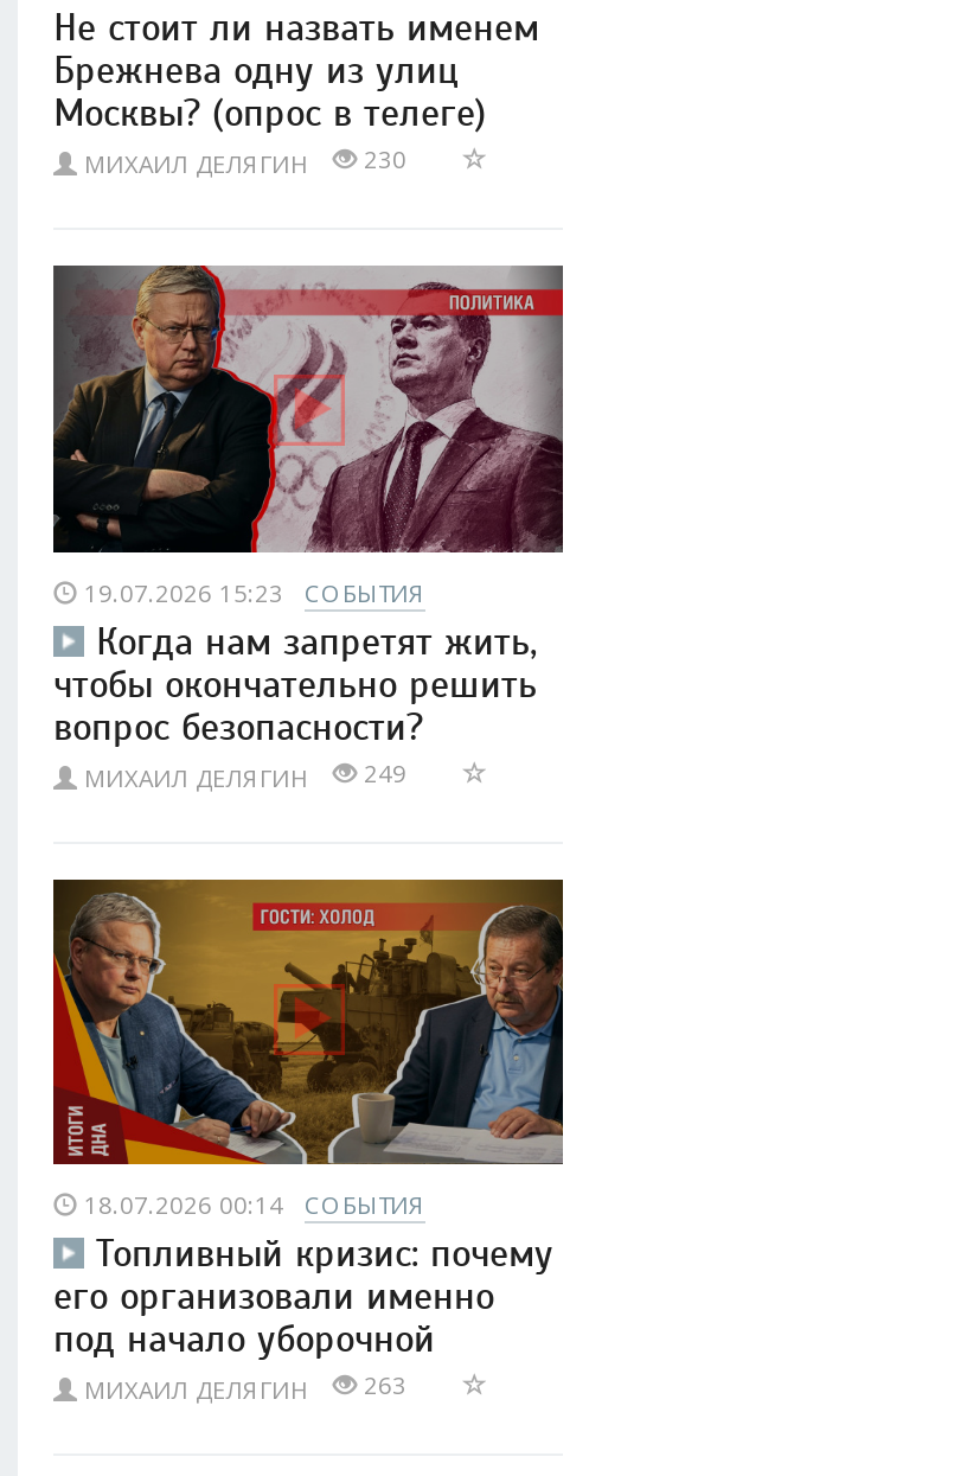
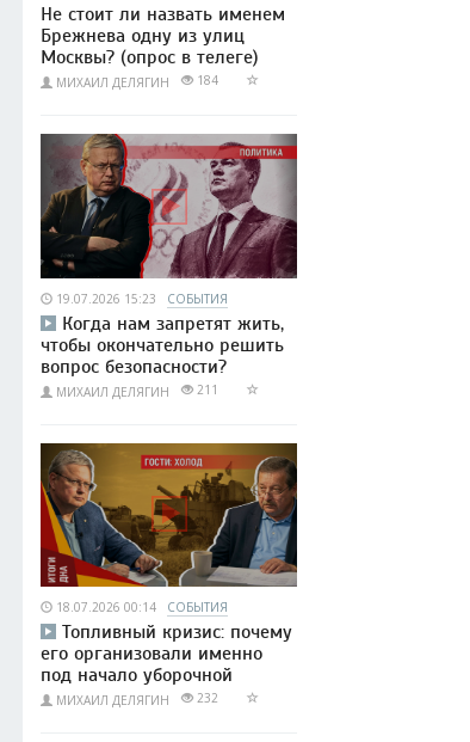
[84,143,421,181] МИХАИЛ ДЕЛЯГИН 230 -> [56,72,225,91] МИХАИЛ ДЕЛЯГИН 184
[84,756,421,794] МИХАИЛ ДЕЛЯГИН 249 -> [56,381,225,400] МИХАИЛ ДЕЛЯГИН 211
[84,1369,421,1407] МИХАИЛ ДЕЛЯГИН 263 -> [56,690,225,709] МИХАИЛ ДЕЛЯГИН 232

